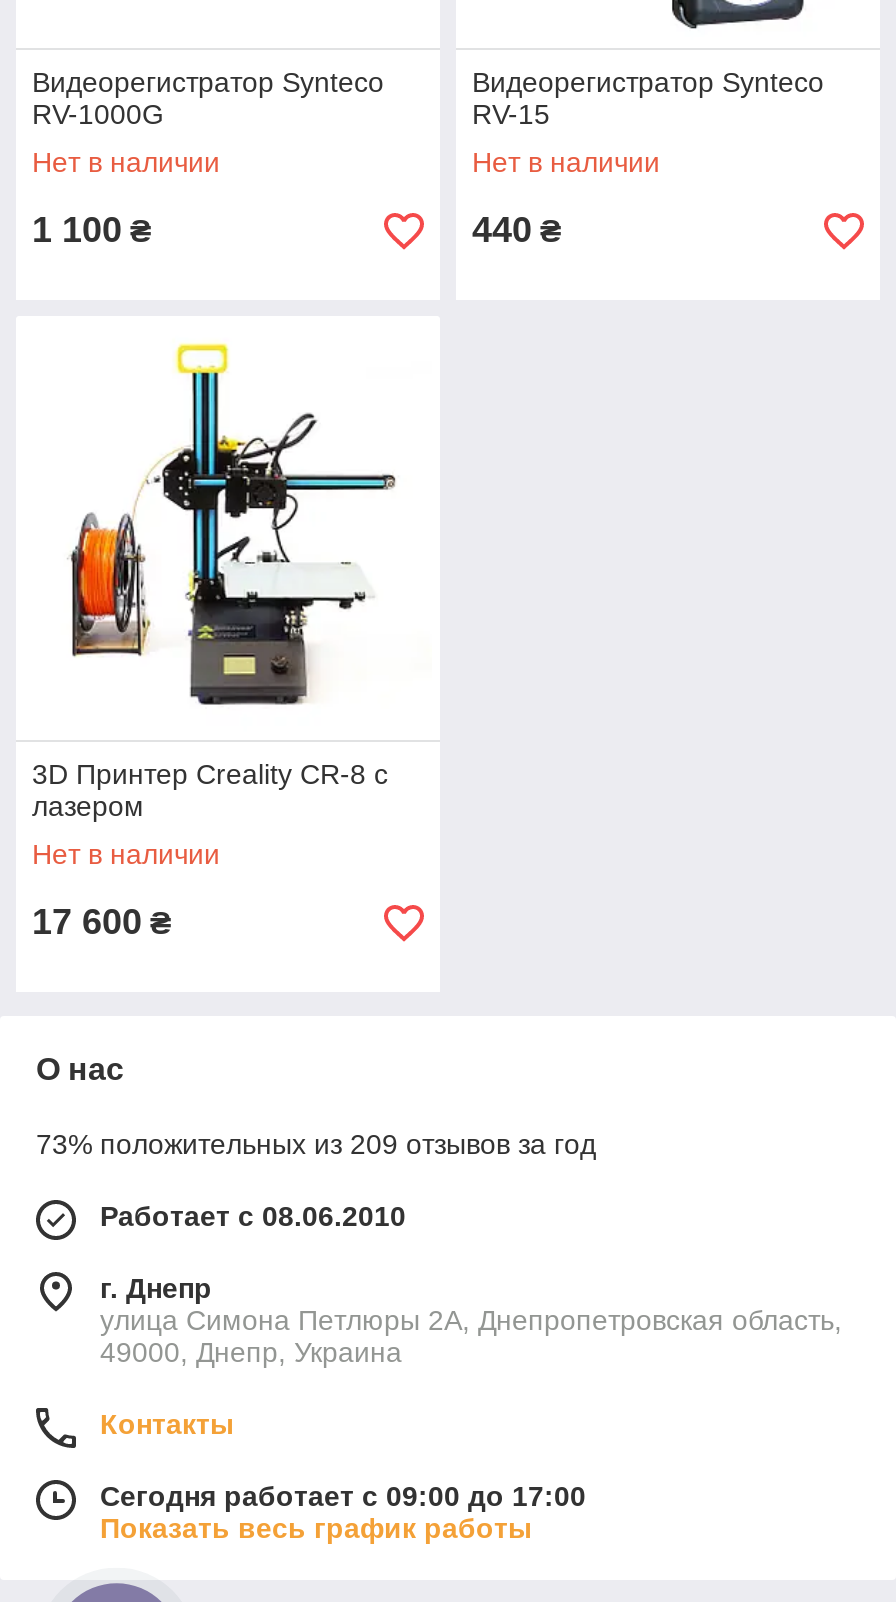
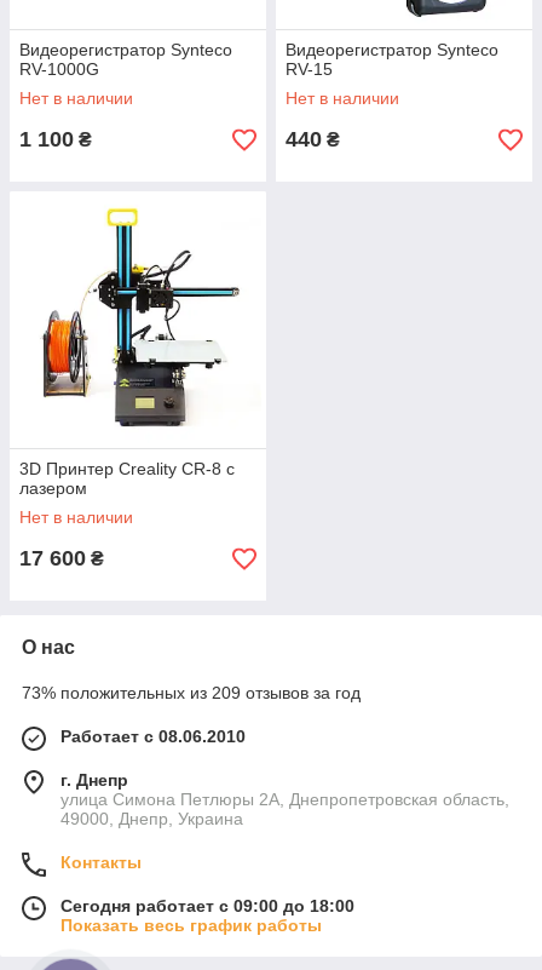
[100,1480,586,1512] Сегодня работает с 09:00 до 17:00 -> [60,896,354,916] Сегодня работает с 09:00 до 18:00

